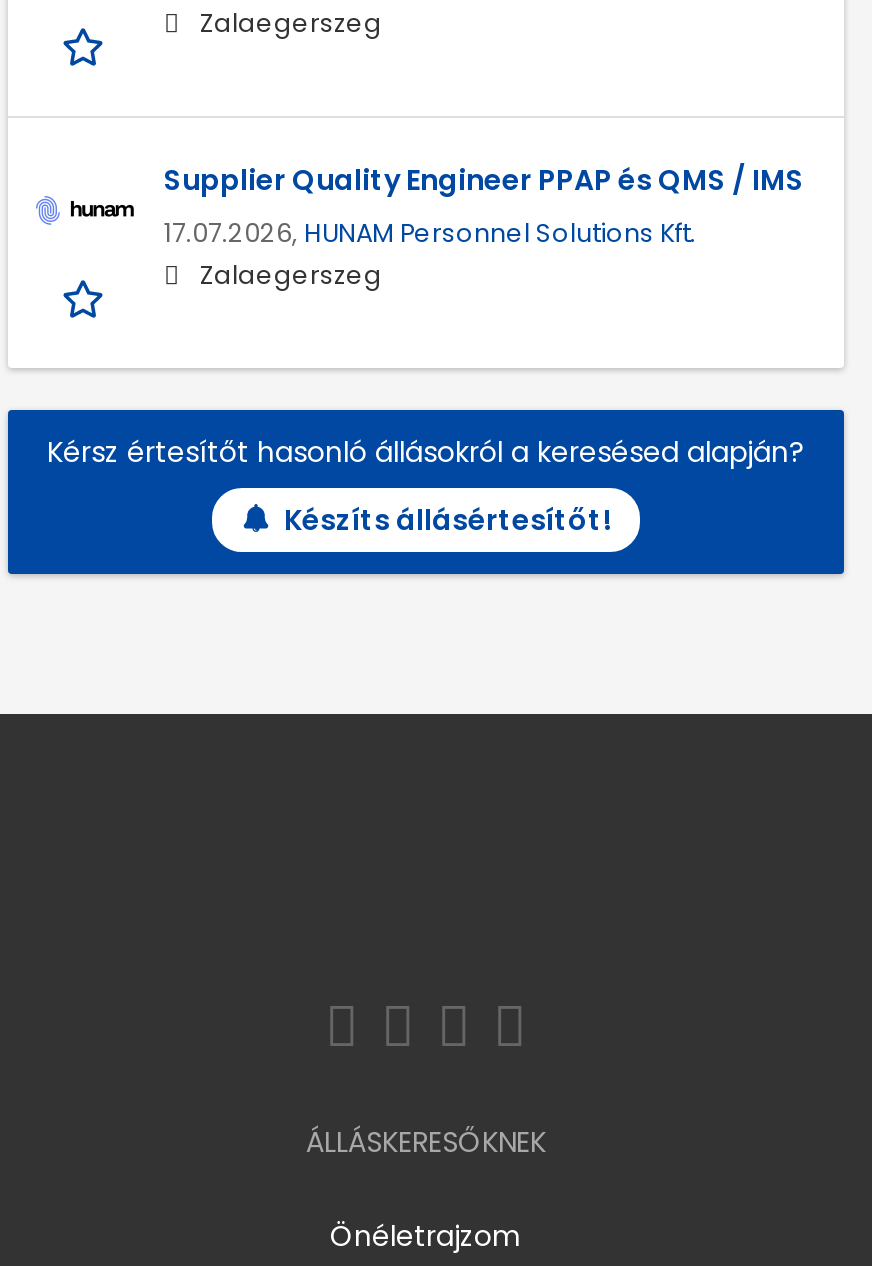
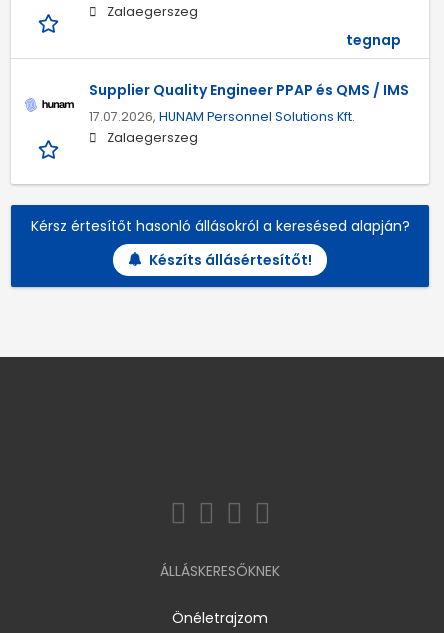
none -> [346,30,401,50] tegnap

